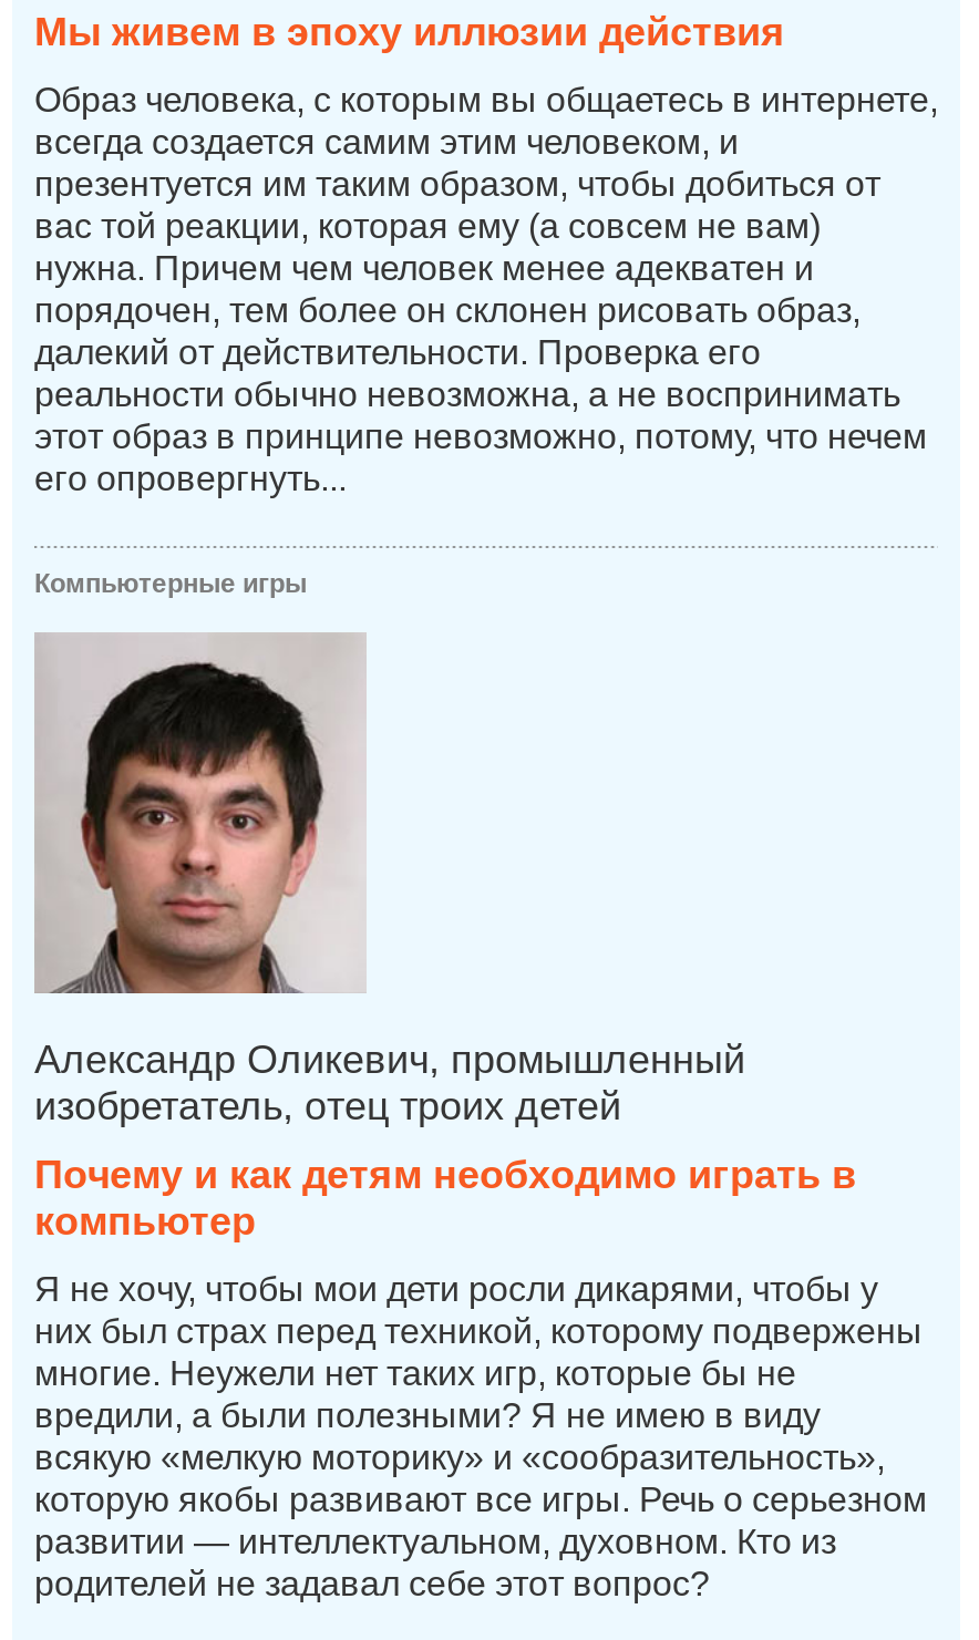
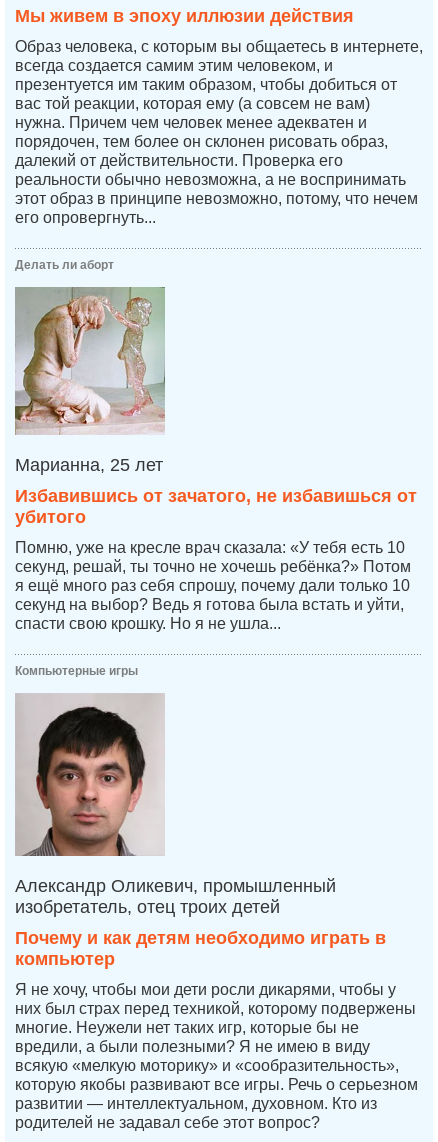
none -> [15,257,114,271] Делать ли аборт
none -> [15,287,417,632] [image] | Марианна, 25 лет | Избавившись от зачатого, не избавишься от | убитого | Помню, уже на кресле врач сказала: «У тебя есть 10 | секунд, решай, ты точно не хочешь ребёнка?» Потом | я ещё много раз себя спрошу, почему дали только 10 | секунд на выбор? Ведь я готова была встать и уйти, | спасти свою крошку. Но я не ушла...

